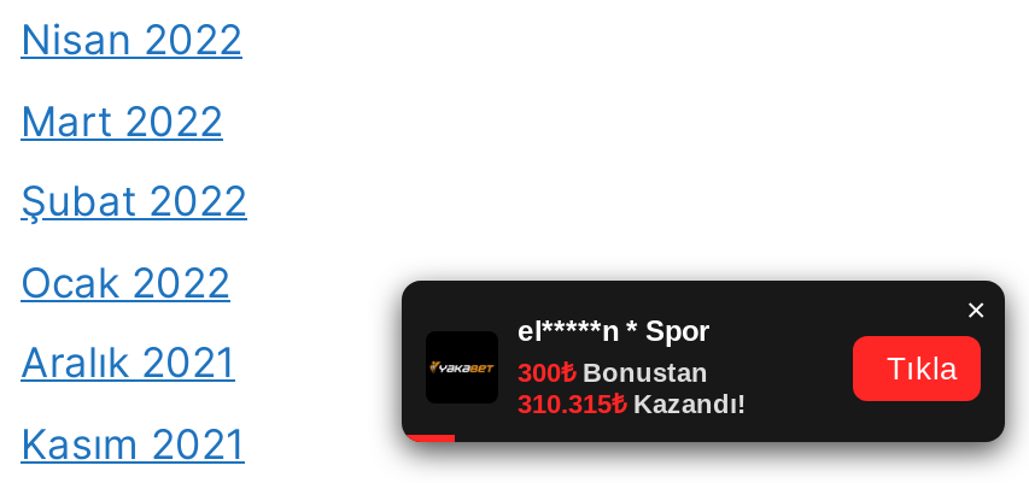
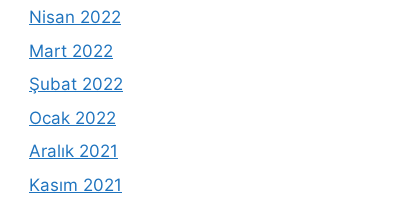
[387,276,1019,466] [image] -> none

